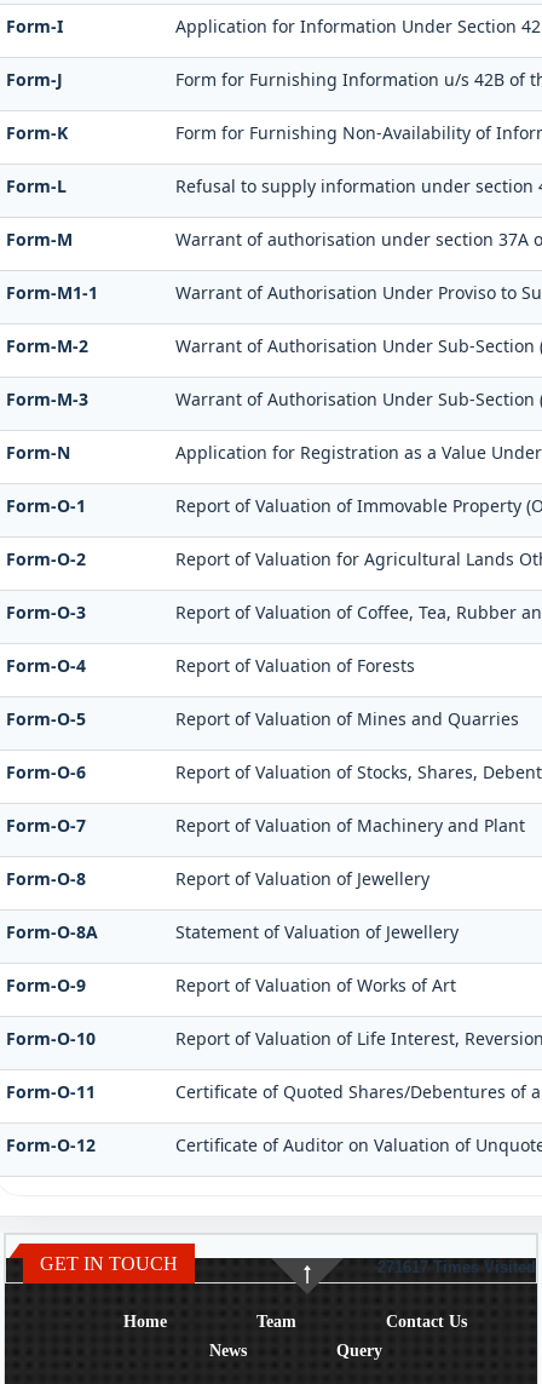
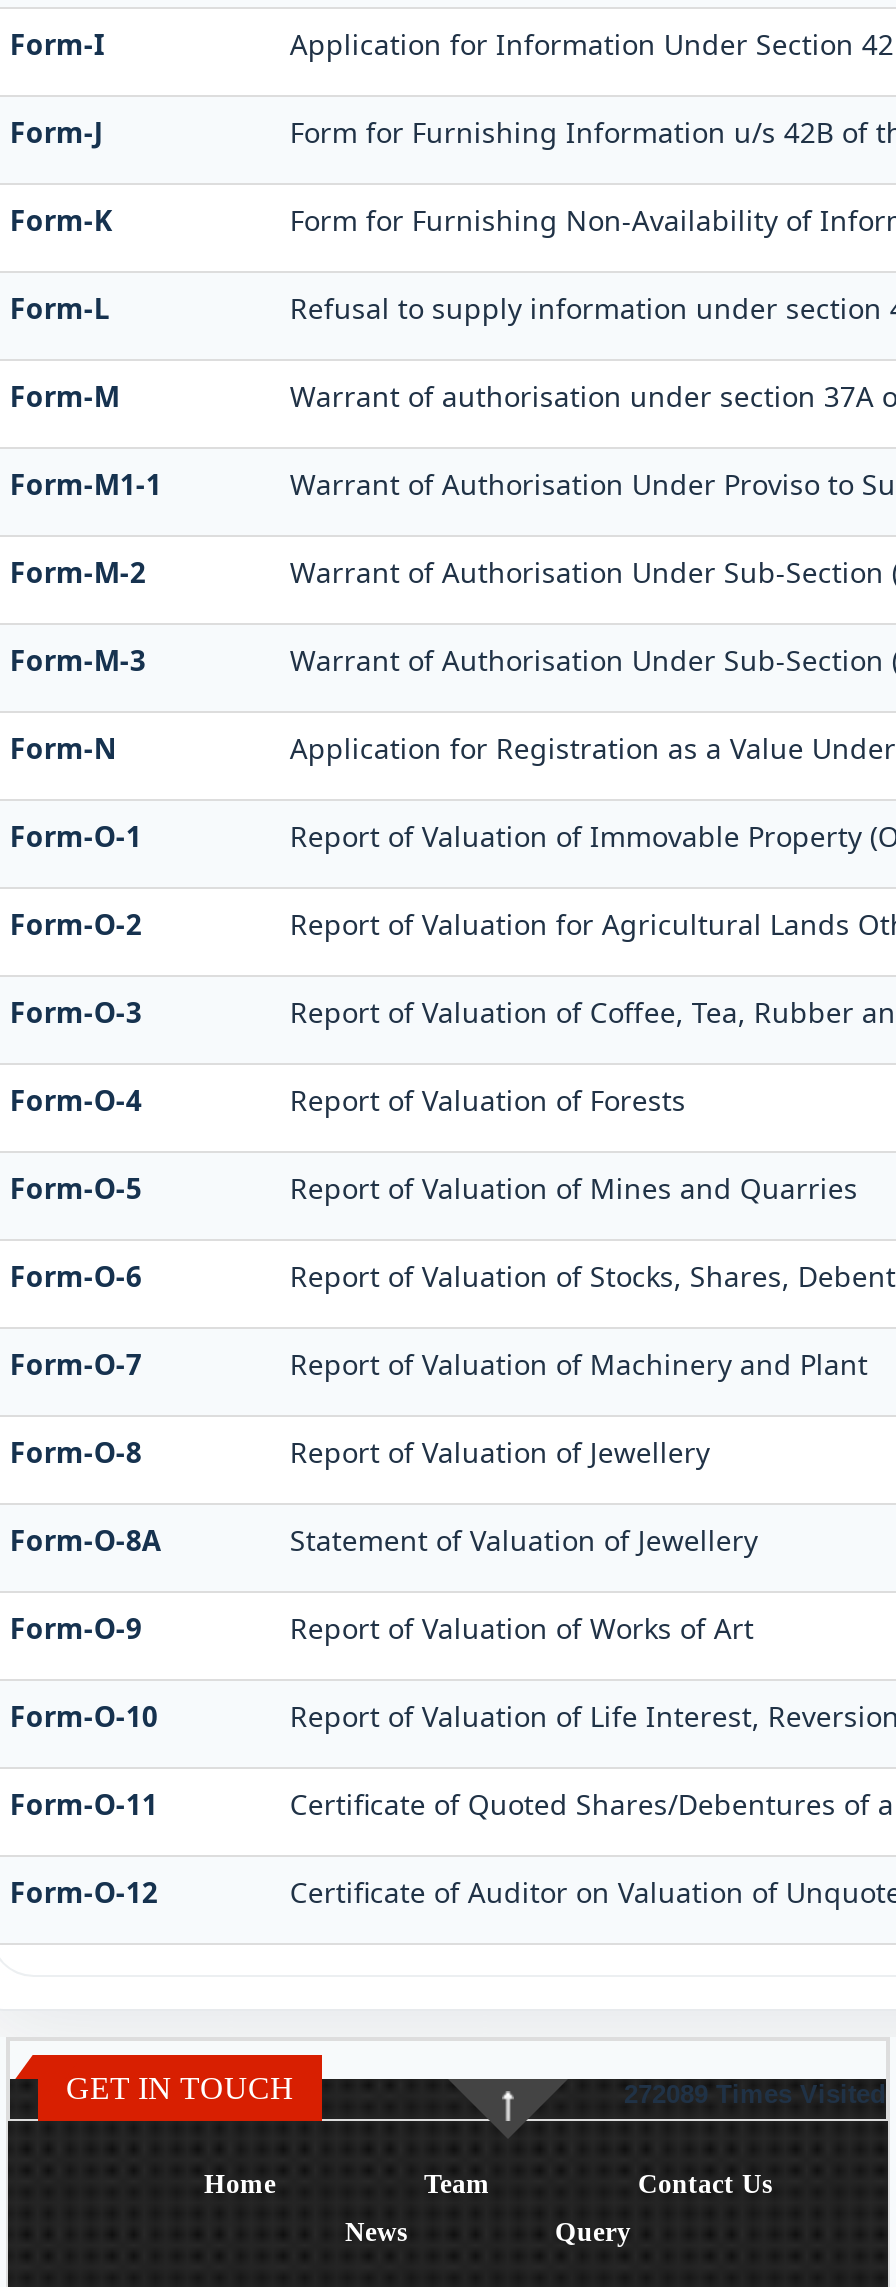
[377,1258,536,1276] 271617 Times Visited -> [624,2079,886,2109] 272089 Times Visited

